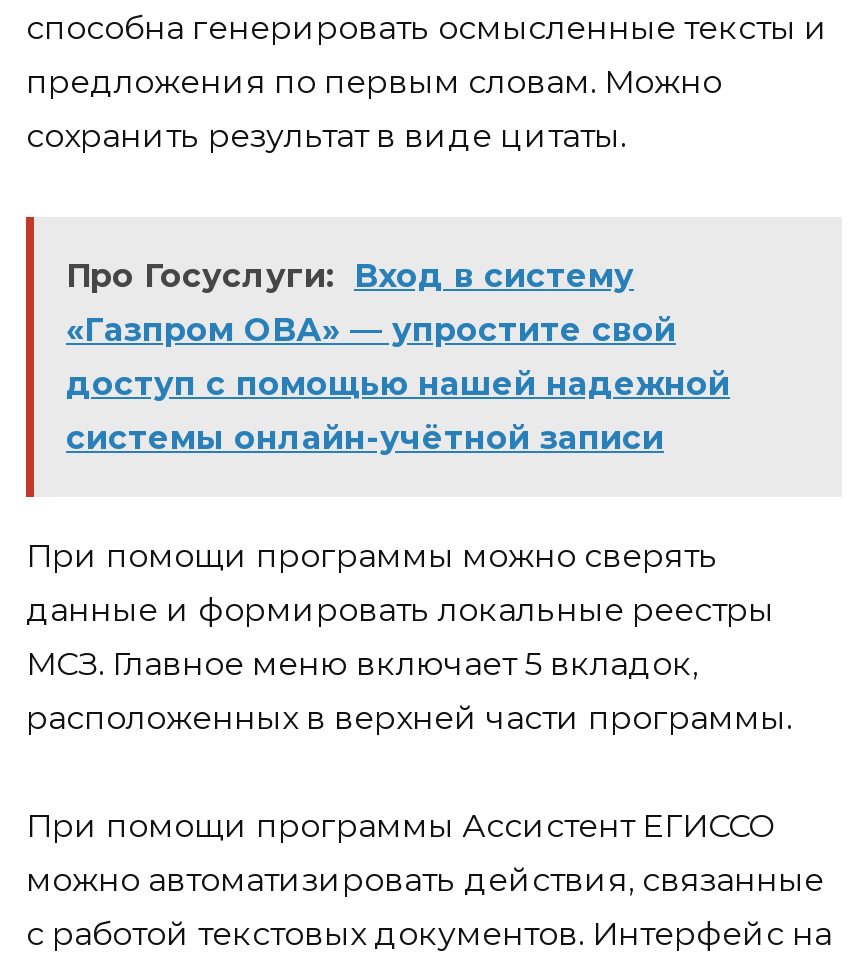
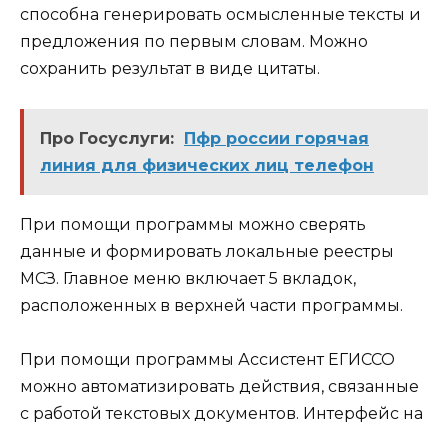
[66,257,730,457] Про Госуслуги: Вход в систему | «Газпром ОВА» — упростите свой | доступ с помощью нашей надежной | системы онлайн-учётной записи -> [40,129,374,175] Про Госуслуги: Пфр россии горячая | линия для физических лиц телефон

